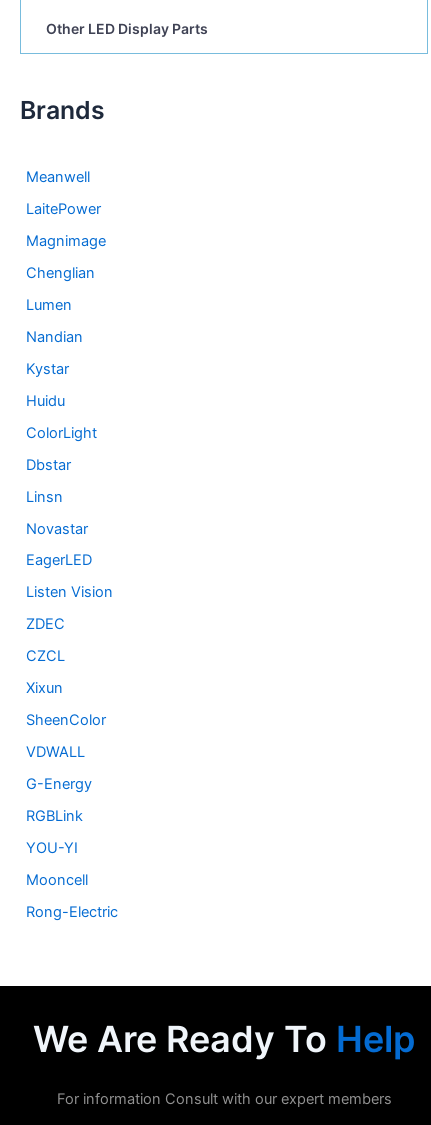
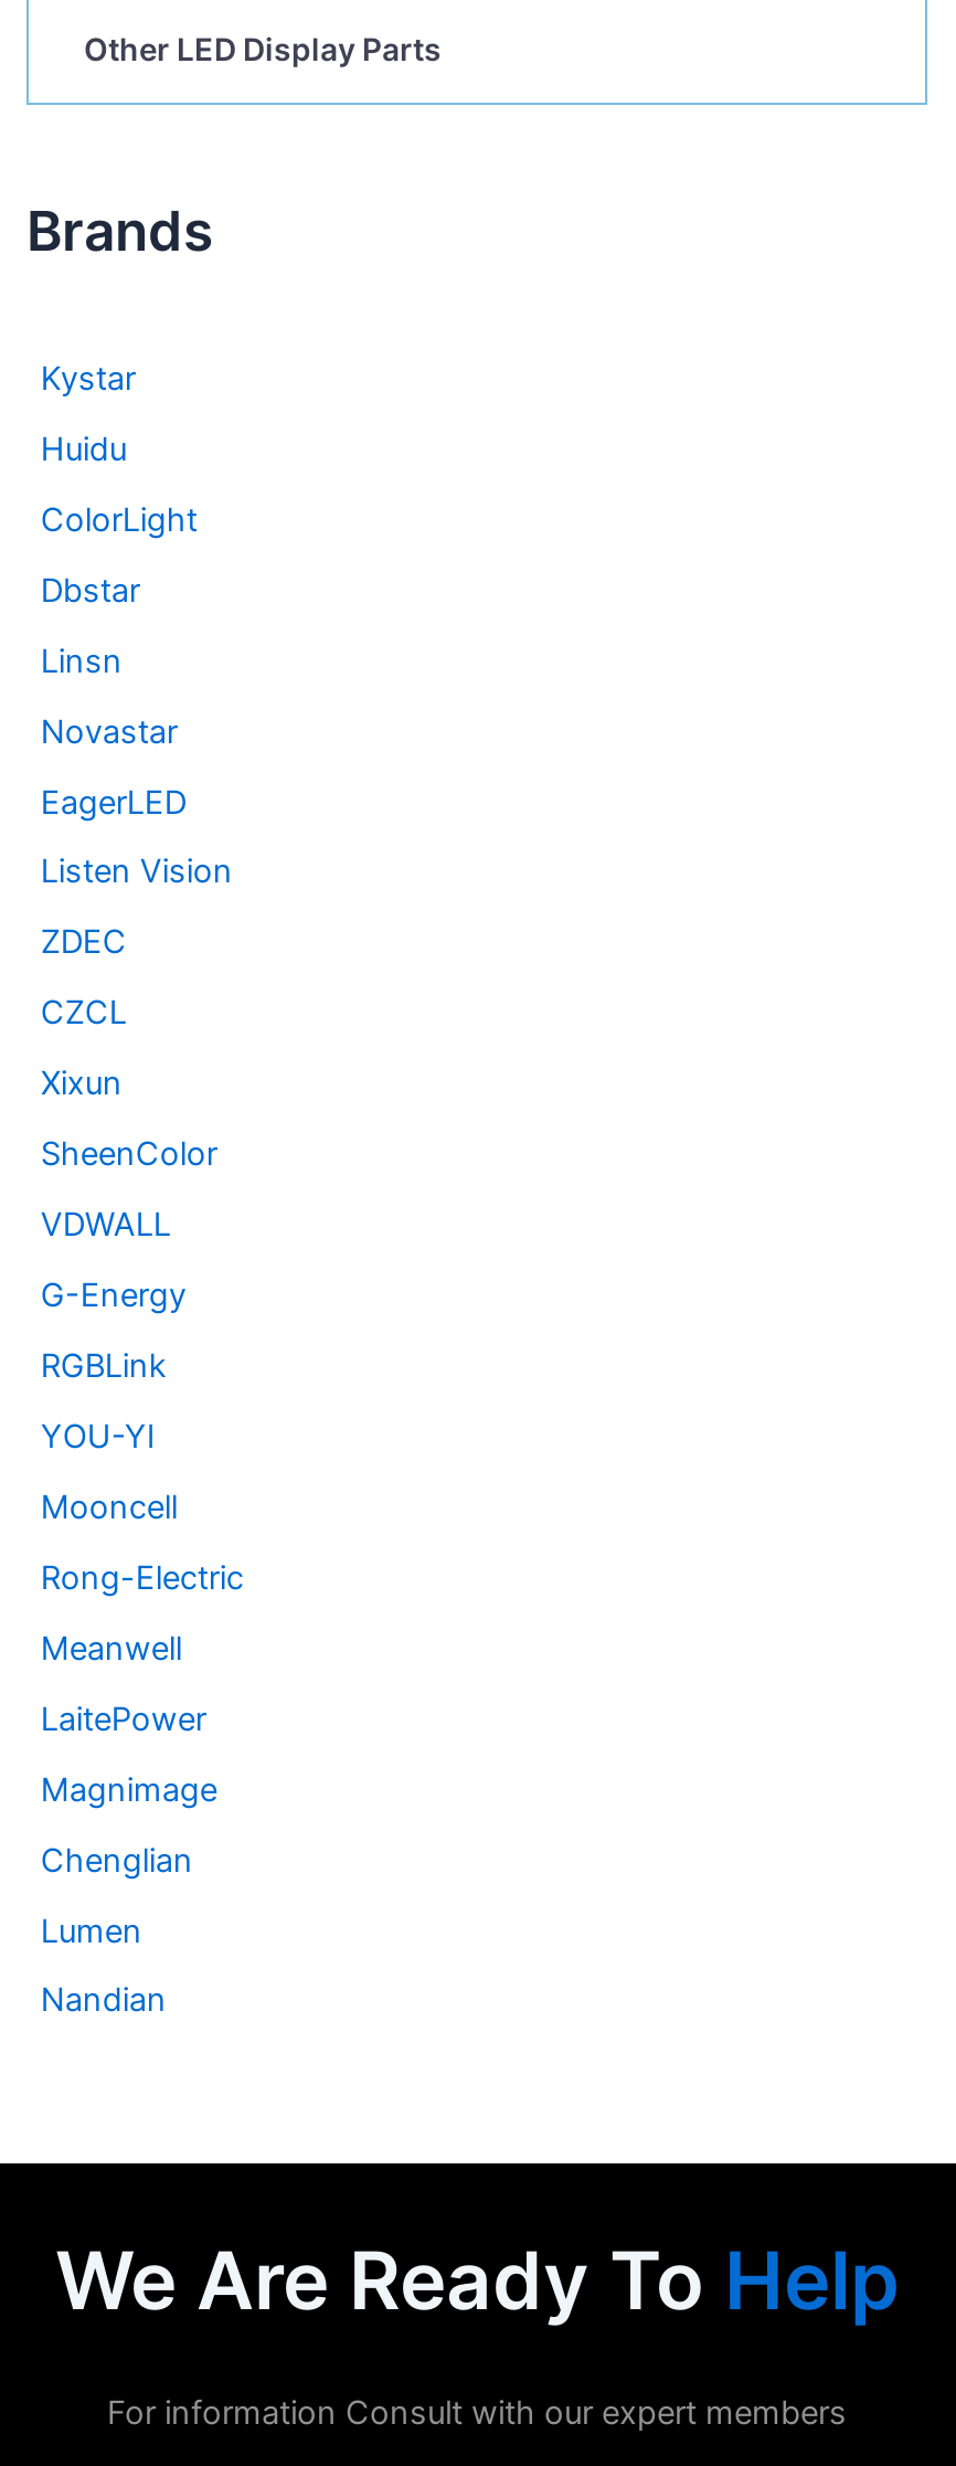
moved [26,168,106,346] -> [41,1628,217,2021]: Meanwell | LaitePower | Magnimage | Chenglian | Lumen | Nandian
moved [26,360,118,921] -> [41,358,244,1597]: Kystar | Huidu | ColorLight | ... | Mooncell | Rong-Electric

